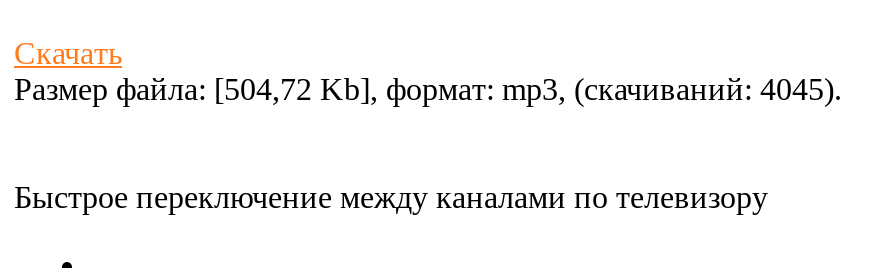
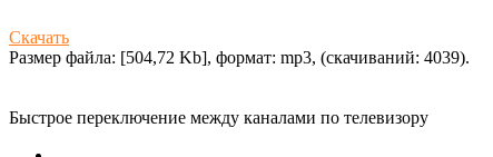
[14,72,842,106] Размер файла: [504,72 Kb], формат: mp3, (cкачиваний: 4045). -> [9,48,470,67] Размер файла: [504,72 Kb], формат: mp3, (cкачиваний: 4039).

